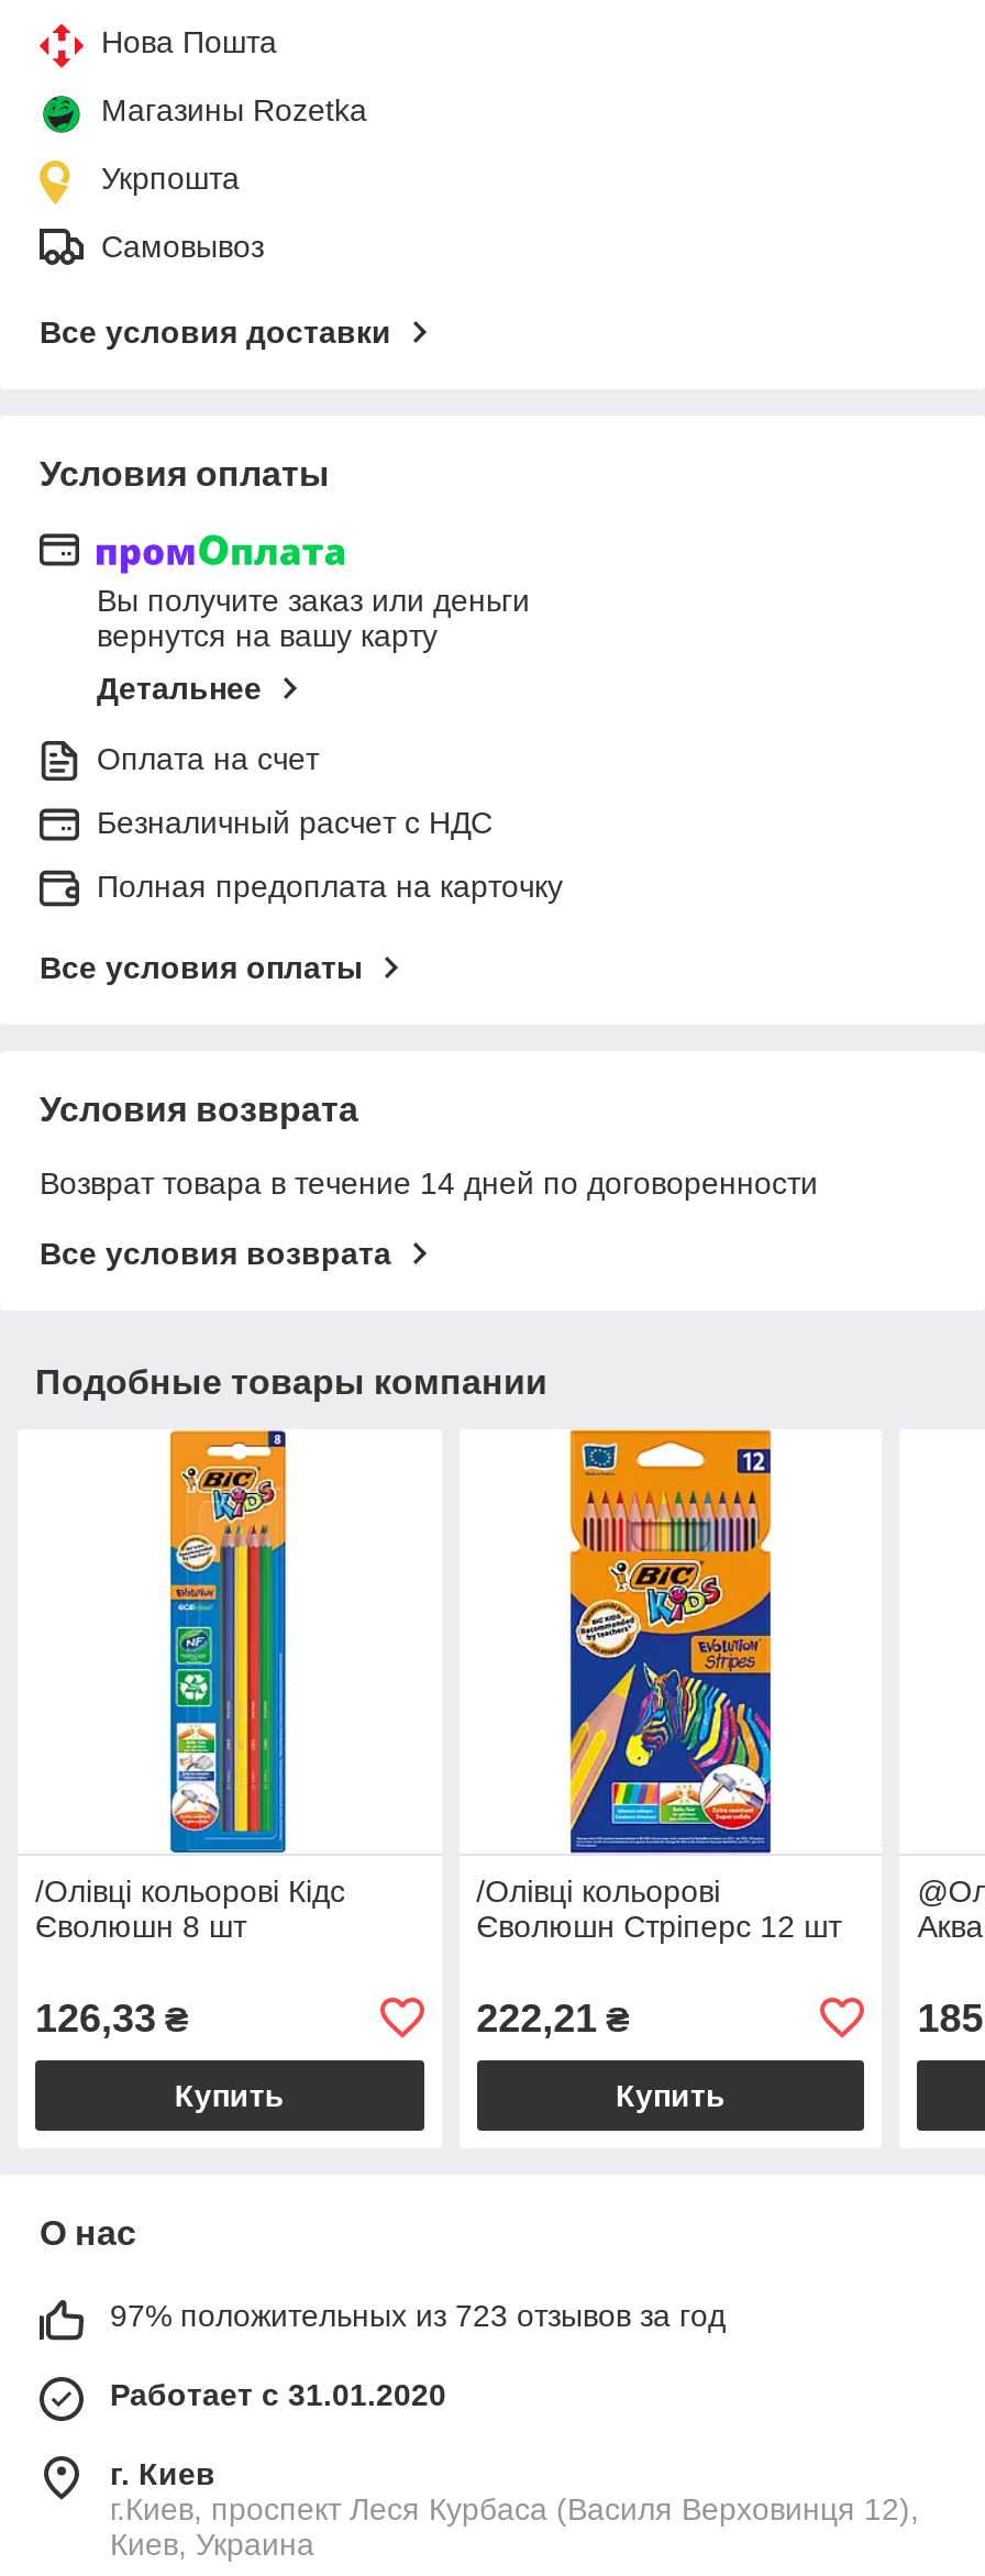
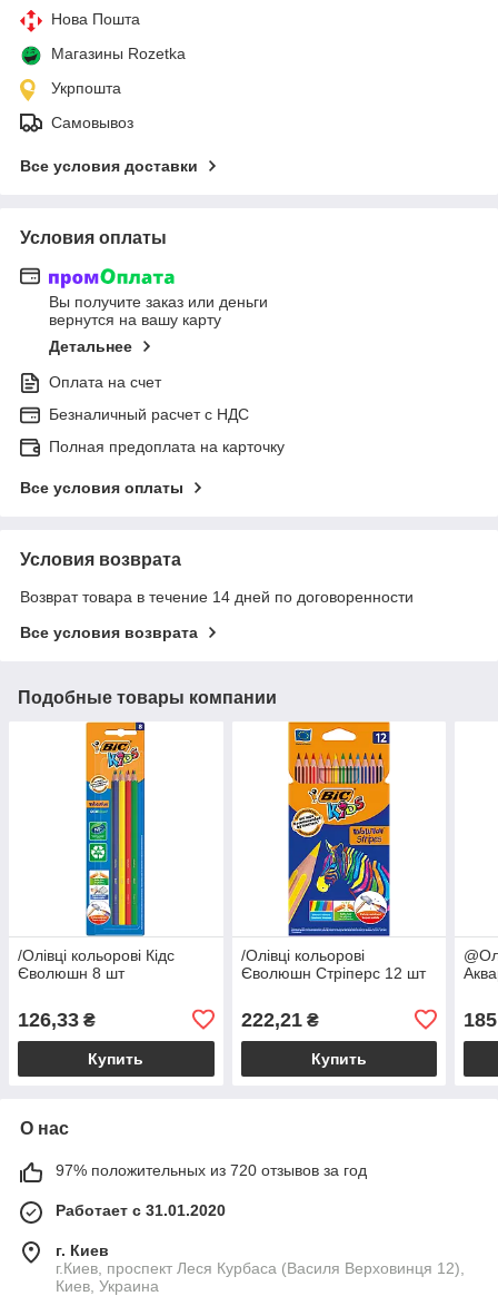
[110,2297,726,2333] 97% положительных из 723 отзывов за год -> [56,1161,367,1179] 97% положительных из 720 отзывов за год

